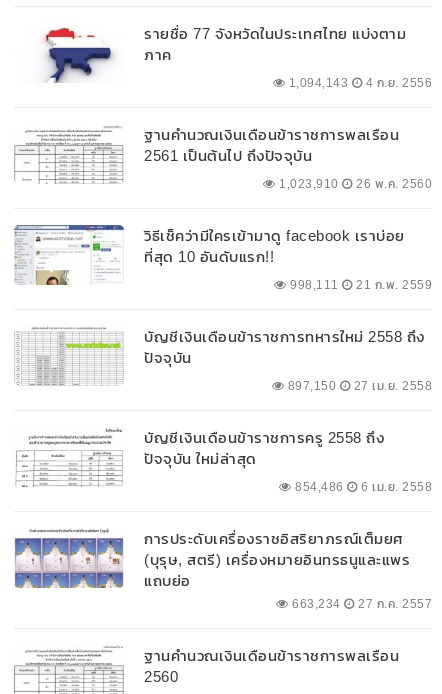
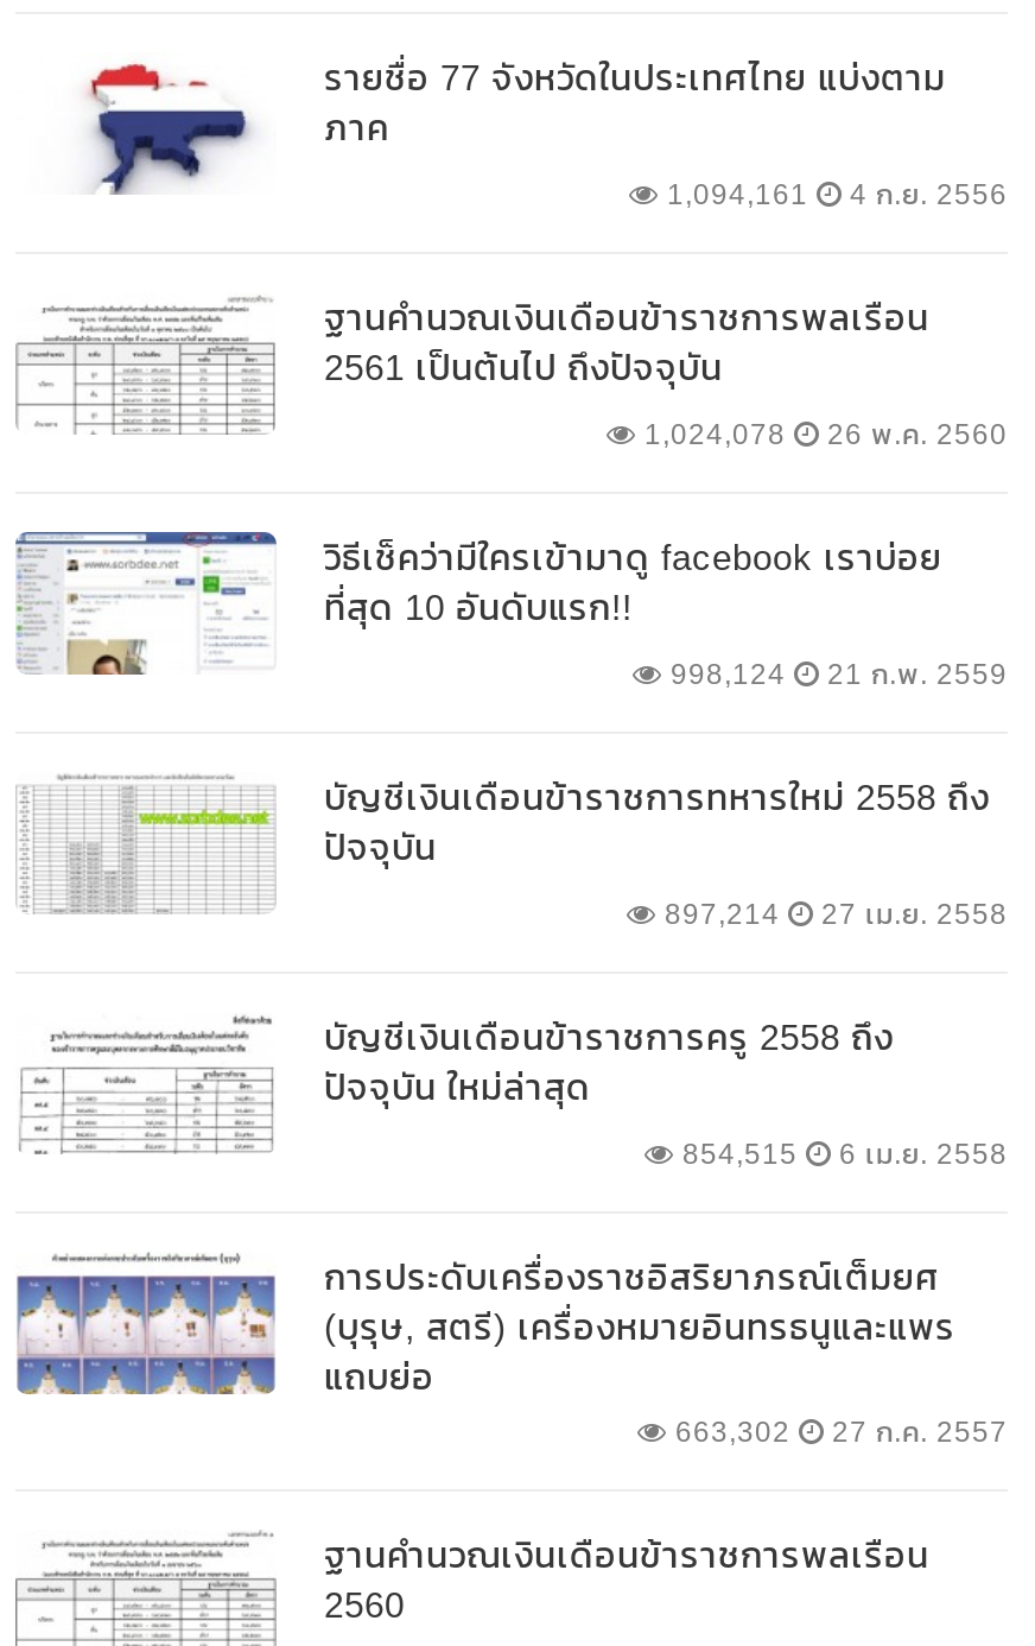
[285,74,432,92] 1,094,143 4 ก.ย. 2556 -> [659,172,1008,215] 1,094,161 4 ก.ย. 2556
[275,175,432,193] 1,023,910 26 พ.ค. 2560 -> [636,412,1008,455] 1,024,078 26 พ.ค. 2560
[286,276,432,294] 998,111 21 ก.พ. 2559 -> [662,652,1008,695] 998,124 21 ก.พ. 2559
[284,377,432,395] 897,150 27 เม.ย. 2558 -> [656,892,1008,935] 897,214 27 เม.ย. 2558
[291,478,432,496] 854,486 6 เม.ย. 2558 -> [674,1132,1008,1175] 854,515 6 เม.ย. 2558
[288,595,432,613] 663,234 27 ก.ค. 2557 -> [667,1410,1008,1453] 663,302 27 ก.ค. 2557

